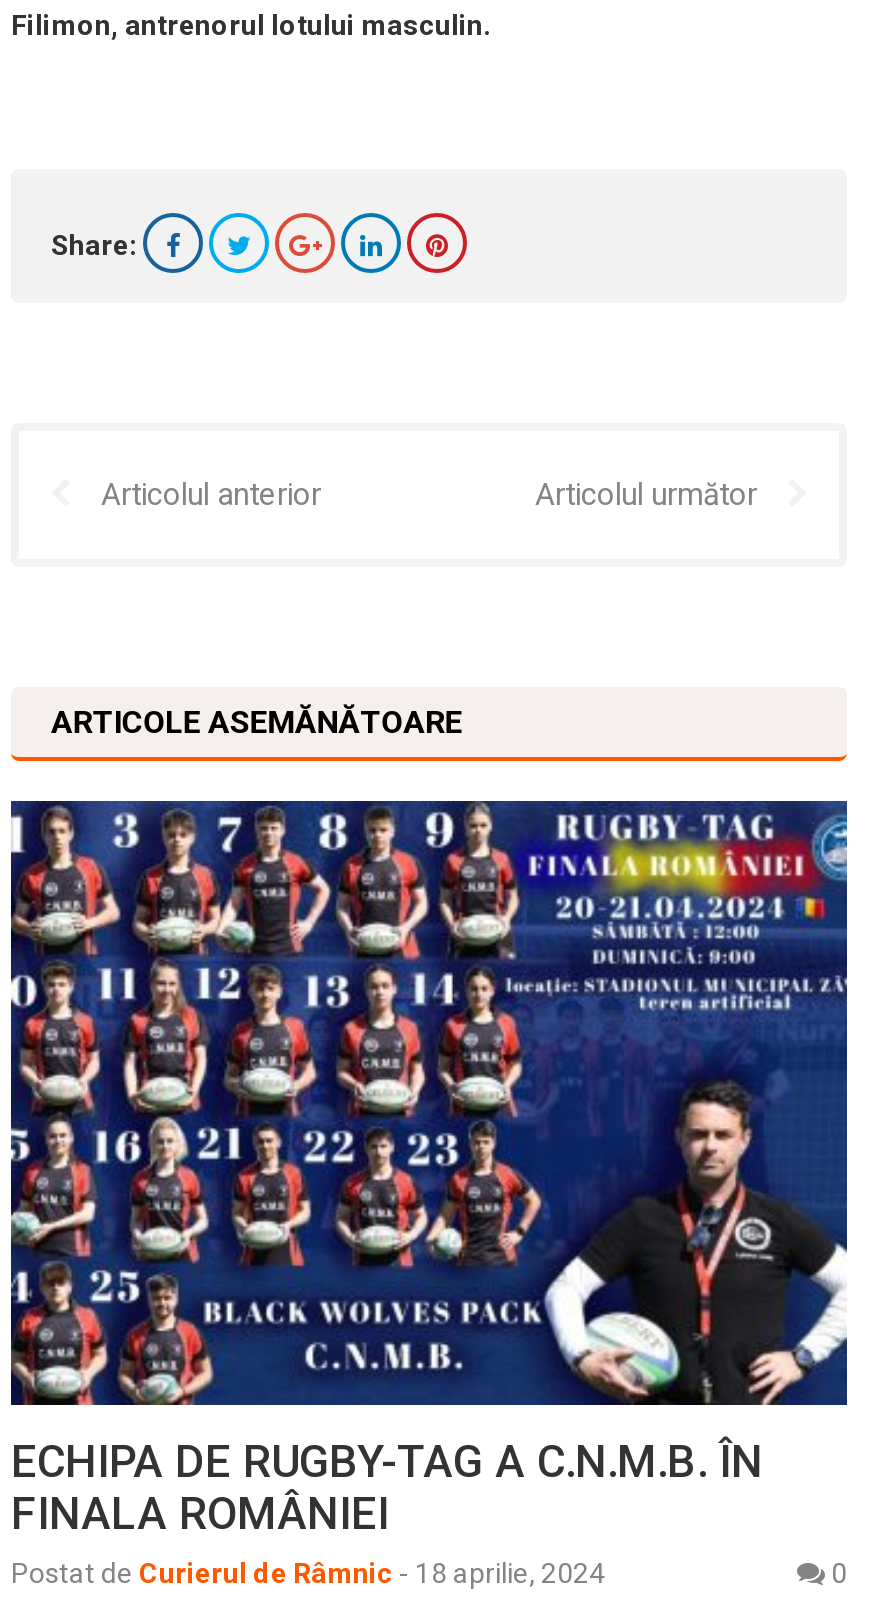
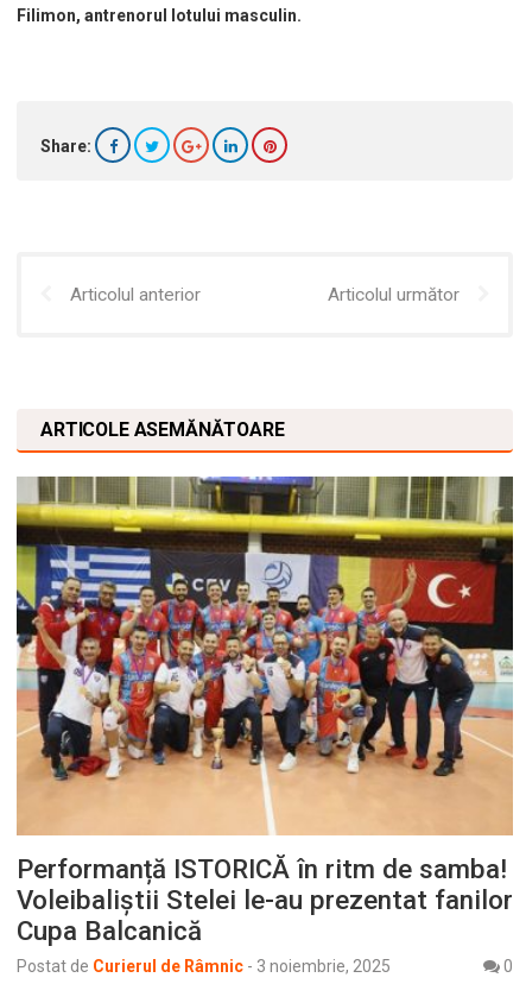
[9,799,849,1589] [image] | ECHIPA DE RUGBY-TAG A C.N.M.B. ÎN | FINALA ROMÂNIEI | Postat de Curierul de Râmnic - 18 aprilie, 2024 -> [15,475,514,976] [image] | Performanță ISTORICĂ în ritm de samba! | Voleibaliștii Stelei le-au prezentat fanilor | Cupa Balcanică | Postat de Curierul de Râmnic - 3 noiembrie, 2025

